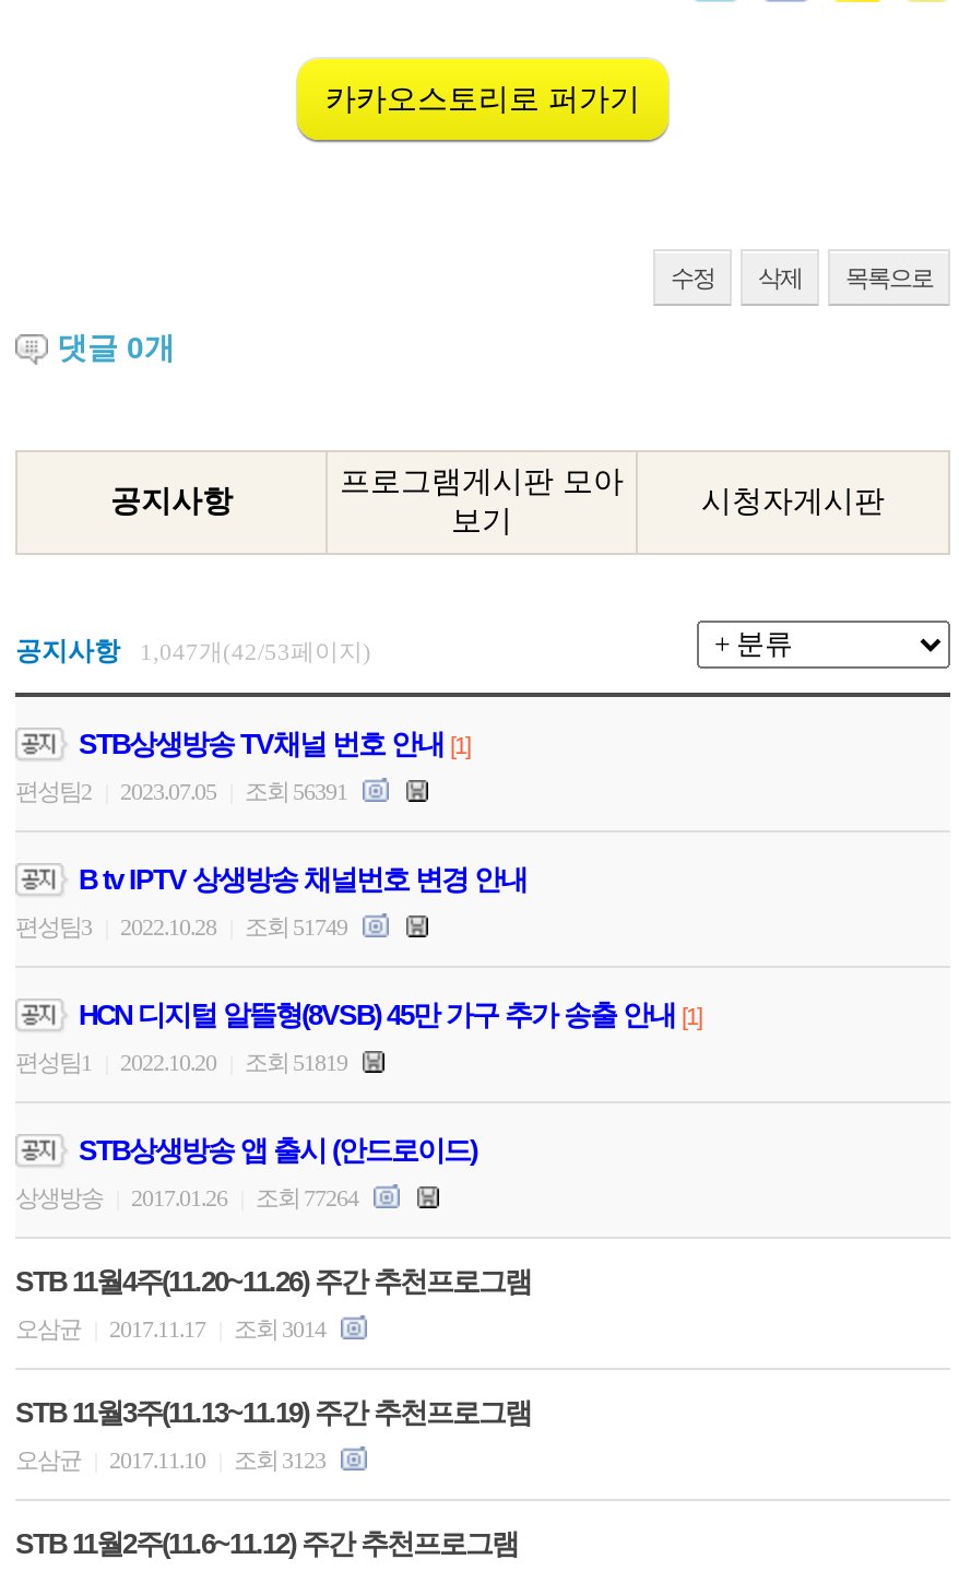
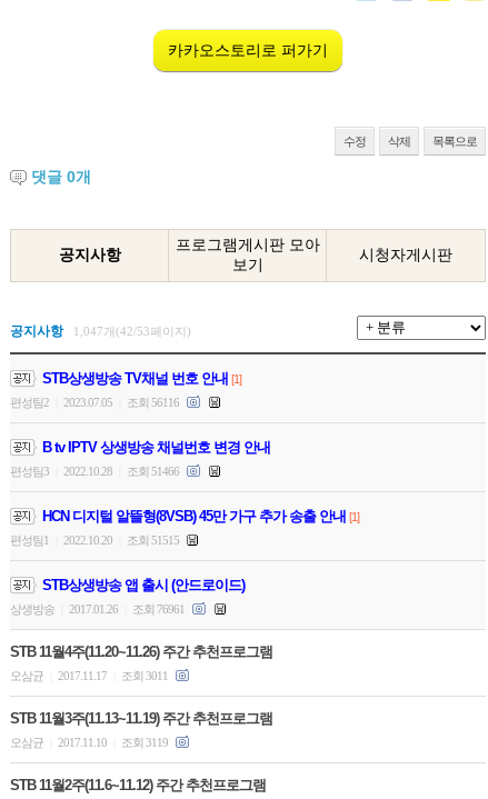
[15,779,352,805] 편성팀2 2023.07.05 조회 56391 -> [10,396,181,409] 편성팀2 2023.07.05 조회 56116
[15,914,352,940] 편성팀3 2022.10.28 조회 51749 -> [10,465,181,478] 편성팀3 2022.10.28 조회 51466
[15,1050,352,1076] 편성팀1 2022.10.20 조회 51819 -> [10,534,181,547] 편성팀1 2022.10.20 조회 51515
[15,1185,363,1211] 상생방송 2017.01.26 조회 77264 -> [10,603,187,616] 상생방송 2017.01.26 조회 76961
[15,1316,330,1342] 오삼균 2017.11.17 조회 3014 -> [10,669,170,683] 오삼균 2017.11.17 조회 3011
[15,1447,330,1474] 오삼균 2017.11.10 조회 3123 -> [10,736,170,749] 오삼균 2017.11.10 조회 3119

